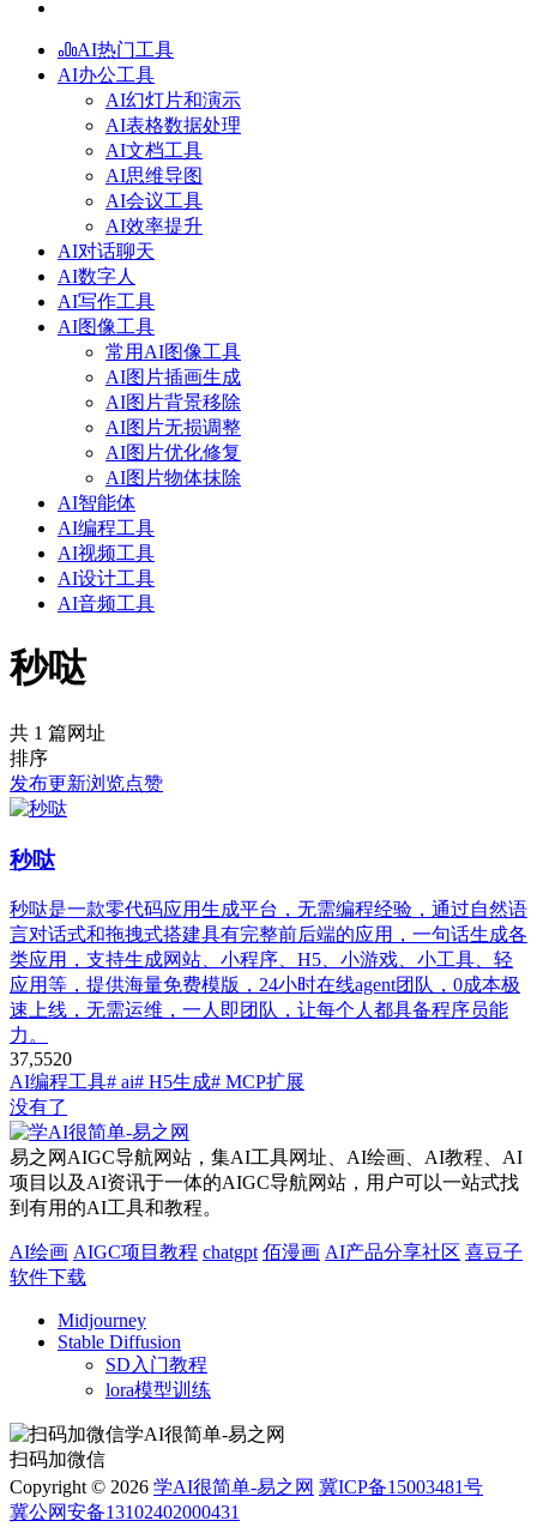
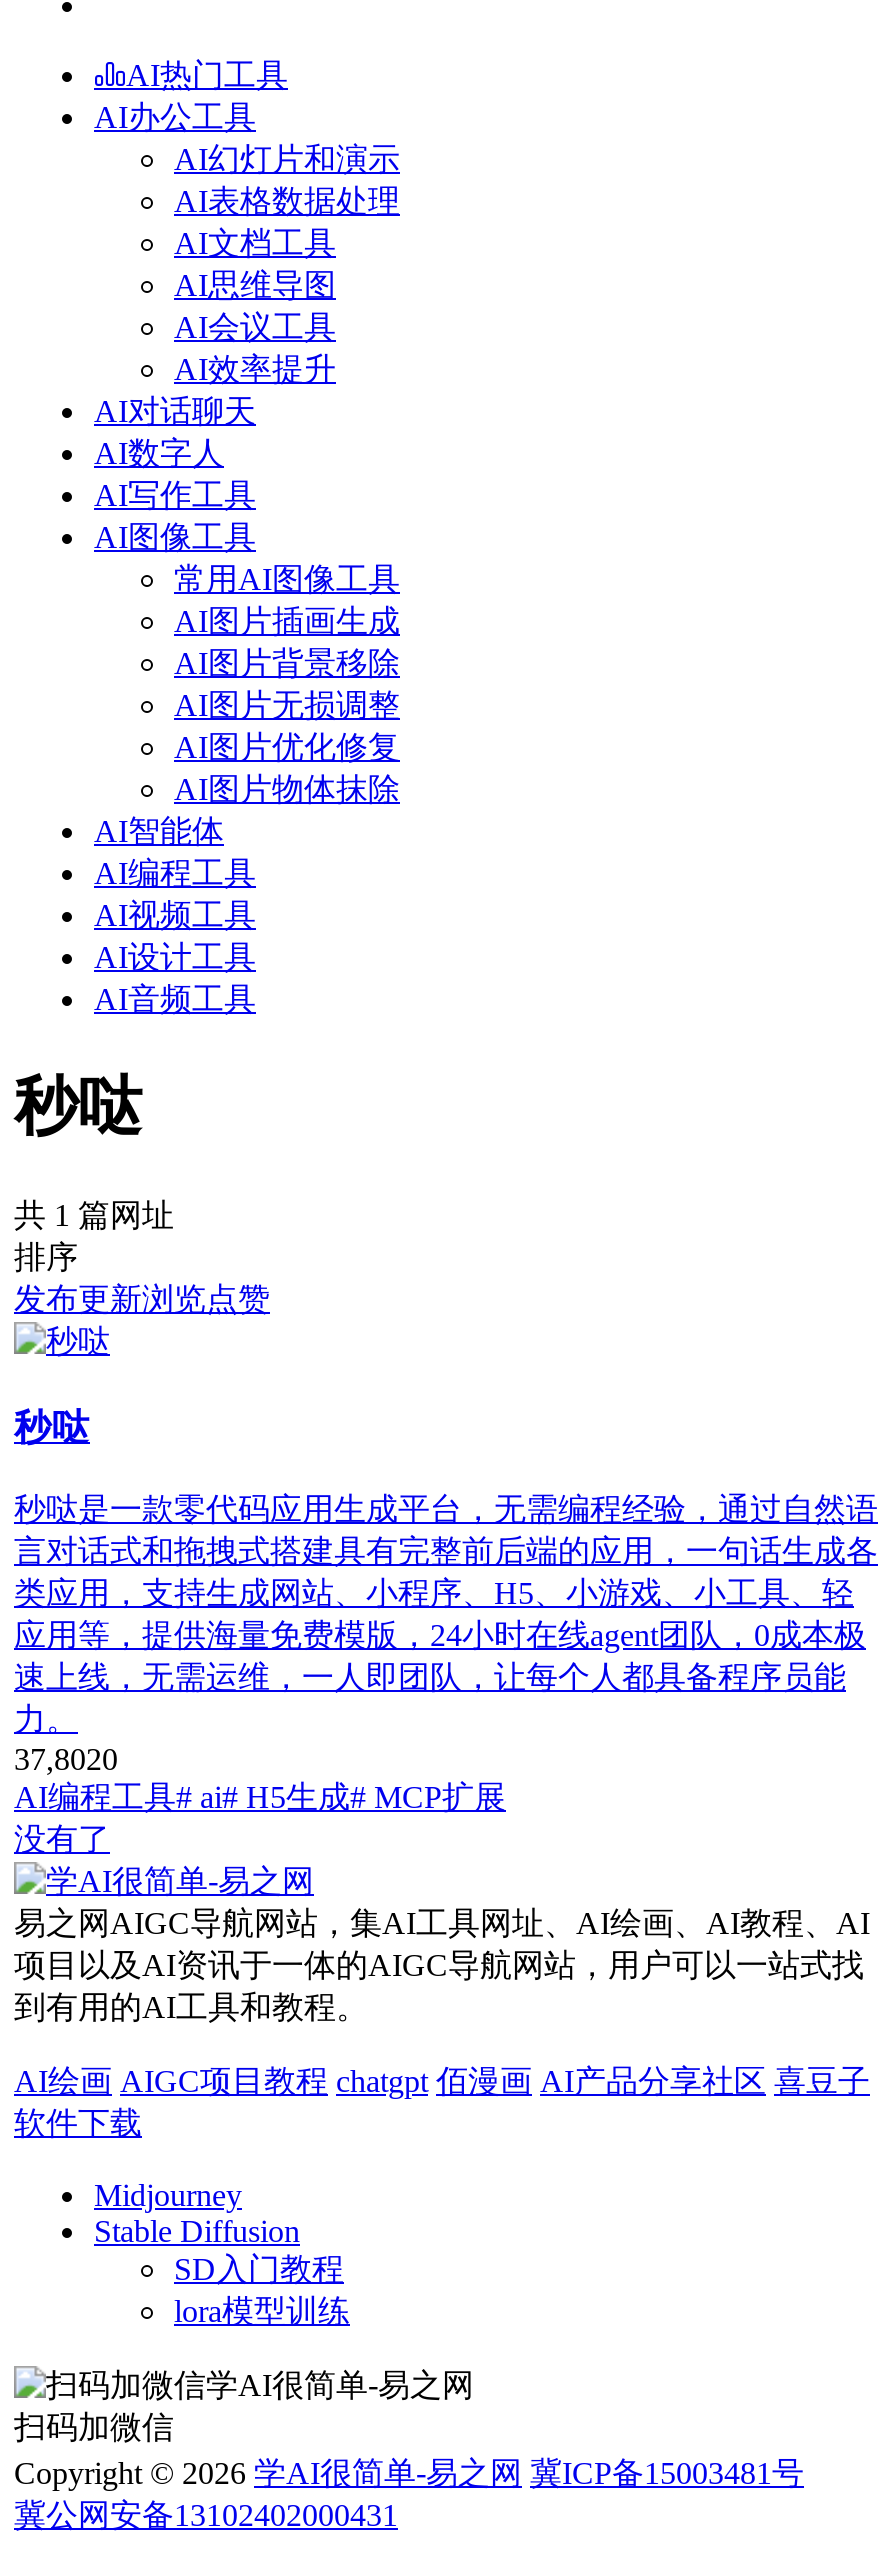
[10,1049,72,1070] 37,5520 -> [14,1743,118,1777] 37,8020

